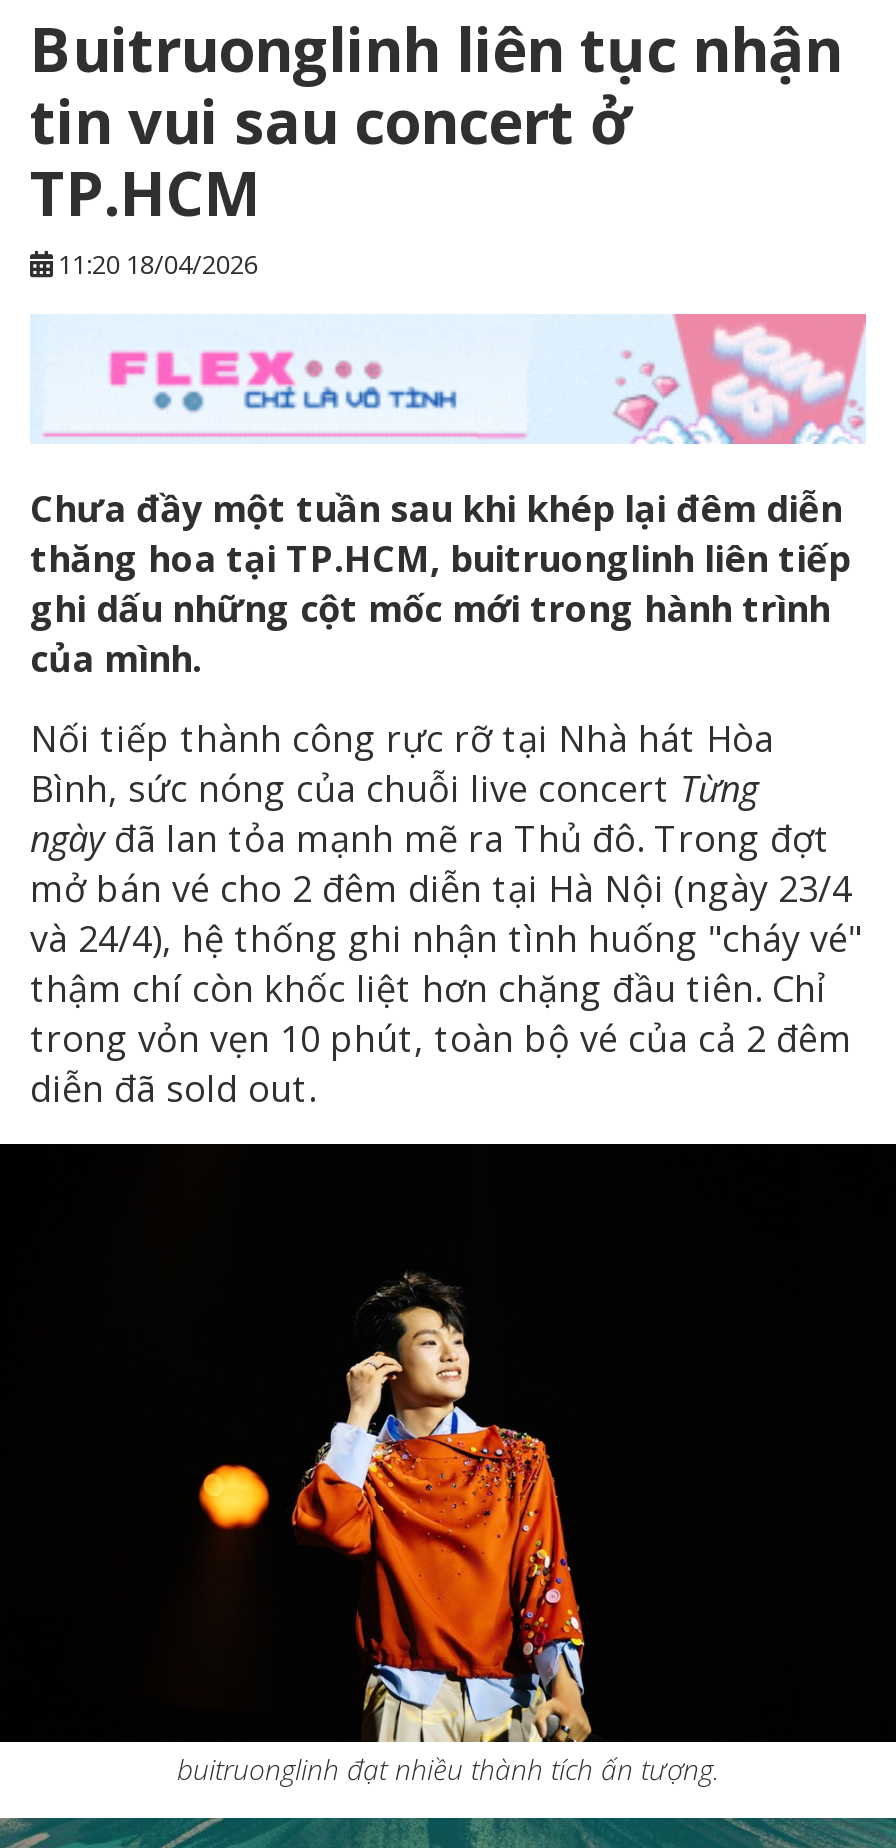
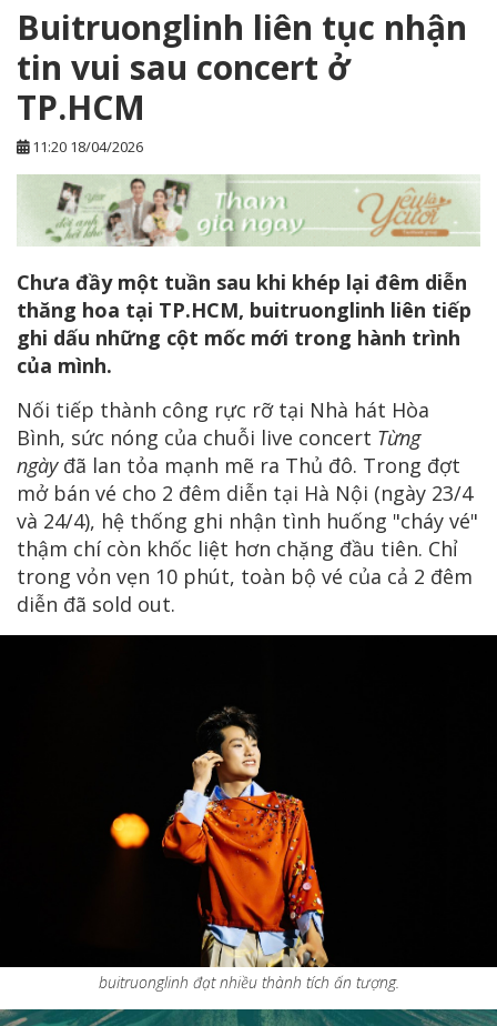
[32,314,866,444] [image] -> [17,174,480,248] [image]

